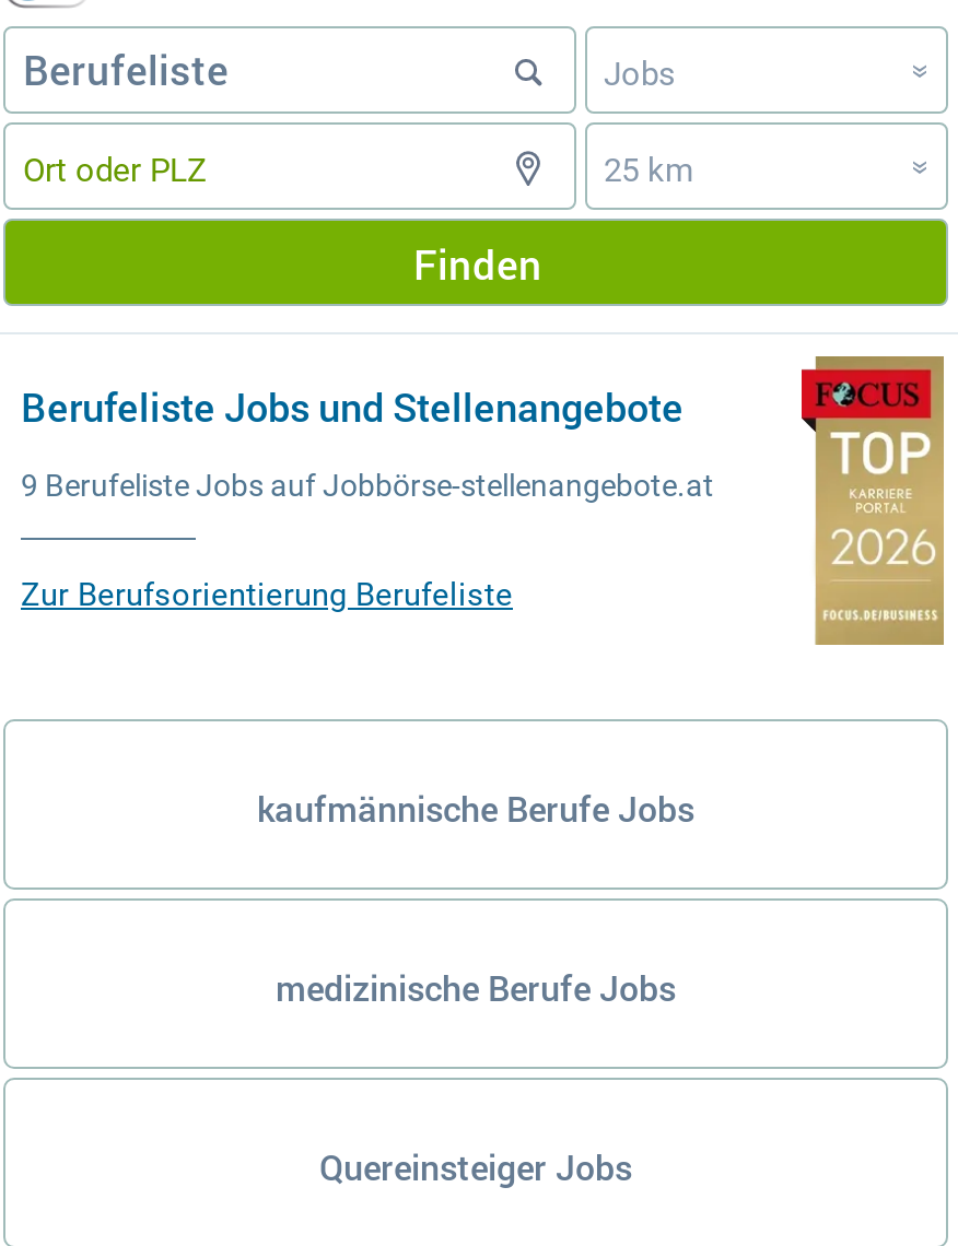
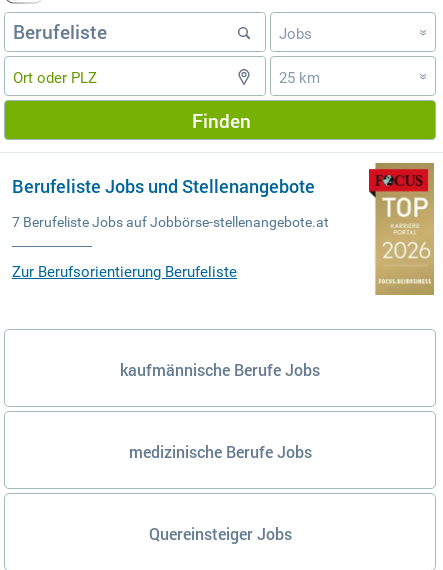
[21,468,714,503] 9 Berufeliste Jobs auf Jobbörse-stellenangebote.at -> [12,214,329,230] 7 Berufeliste Jobs auf Jobbörse-stellenangebote.at

